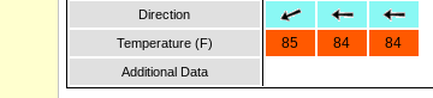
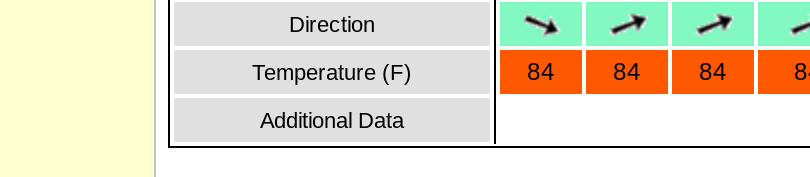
[282,35,299,51] 85 -> [527,58,641,86] 84 | 84

